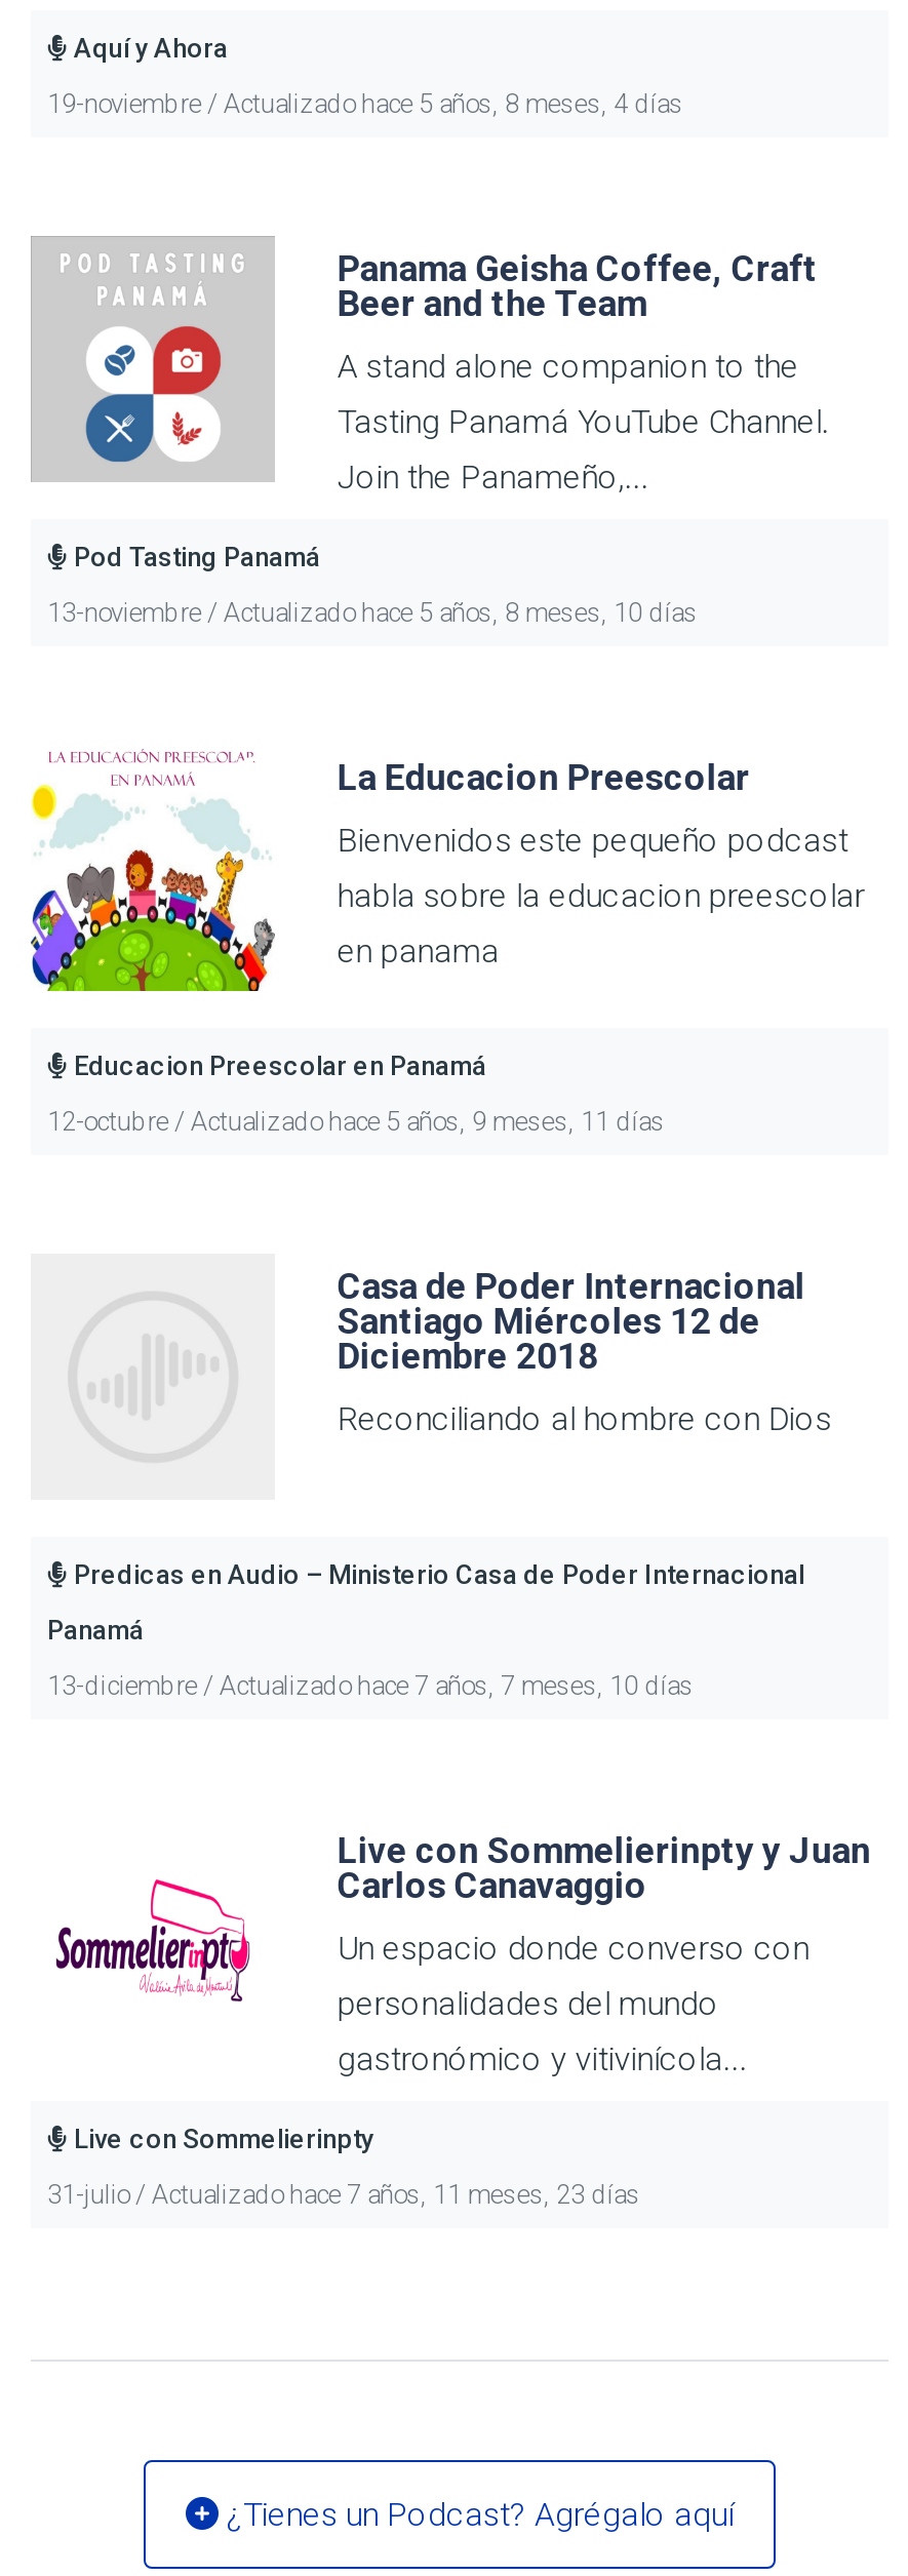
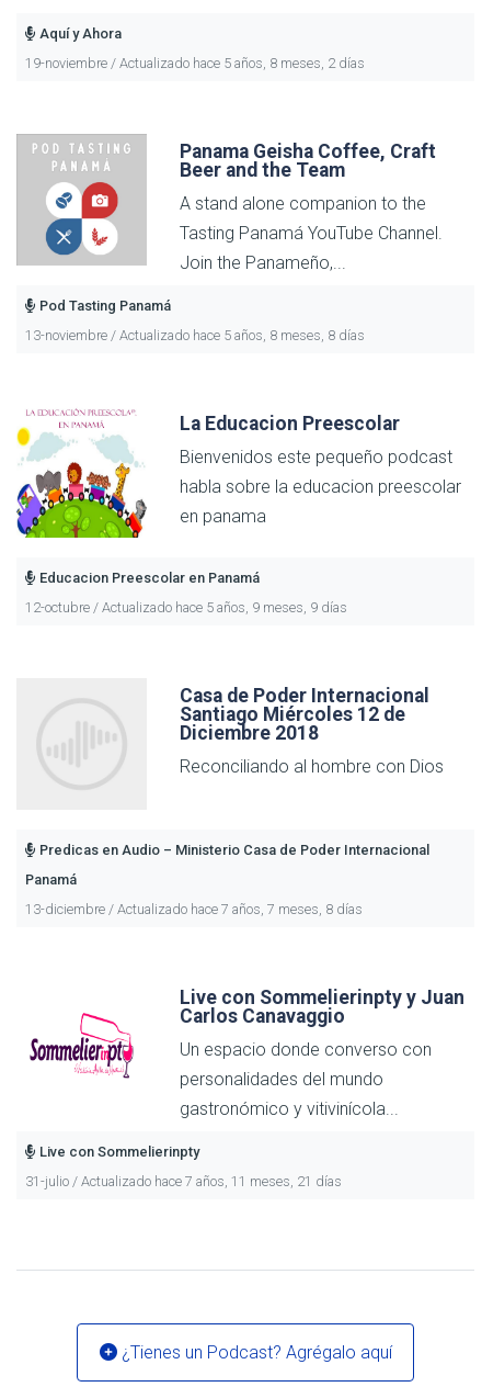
[47,89,683,120] 19-noviembre / Actualizado hace 5 años, 8 meses, 4 días -> [25,55,365,72] 19-noviembre / Actualizado hace 5 años, 8 meses, 2 días
[47,598,698,629] 13-noviembre / Actualizado hace 5 años, 8 meses, 10 días -> [25,327,365,344] 13-noviembre / Actualizado hace 5 años, 8 meses, 8 días
[47,1107,665,1138] 12-octubre / Actualizado hace 5 años, 9 meses, 11 días -> [25,600,347,616] 12-octubre / Actualizado hace 5 años, 9 meses, 9 días
[47,1671,694,1702] 13-diciembre / Actualizado hace 7 años, 7 meses, 10 días -> [25,901,363,918] 13-diciembre / Actualizado hace 7 años, 7 meses, 8 días
[47,2180,640,2211] 31-julio / Actualizado hace 7 años, 11 meses, 23 días -> [25,1173,342,1190] 31-julio / Actualizado hace 7 años, 11 meses, 21 días

